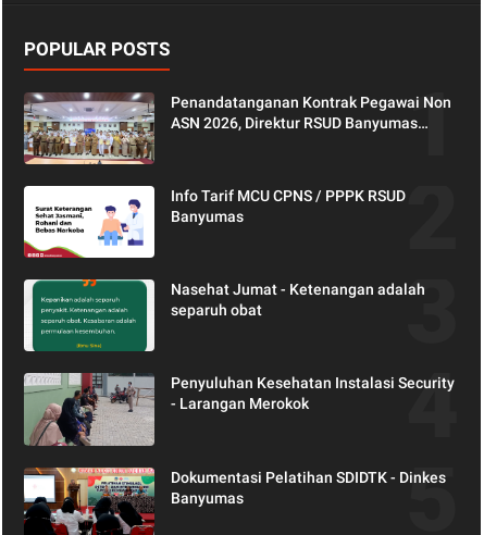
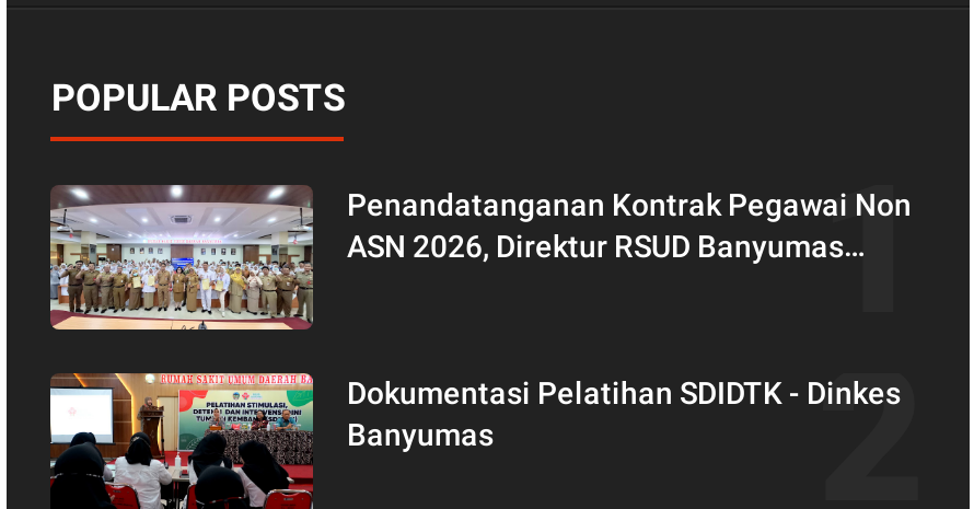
[23,185,406,259] [image] | Info Tarif MCU CPNS / PPPK RSUD | Banyumas -> none
[23,278,426,352] [image] | Nasehat Jumat - Ketenangan adalah | separuh obat -> none
[23,372,455,447] [image] | Penyuluhan Kesehatan Instalasi Security | - Larangan Merokok -> none

